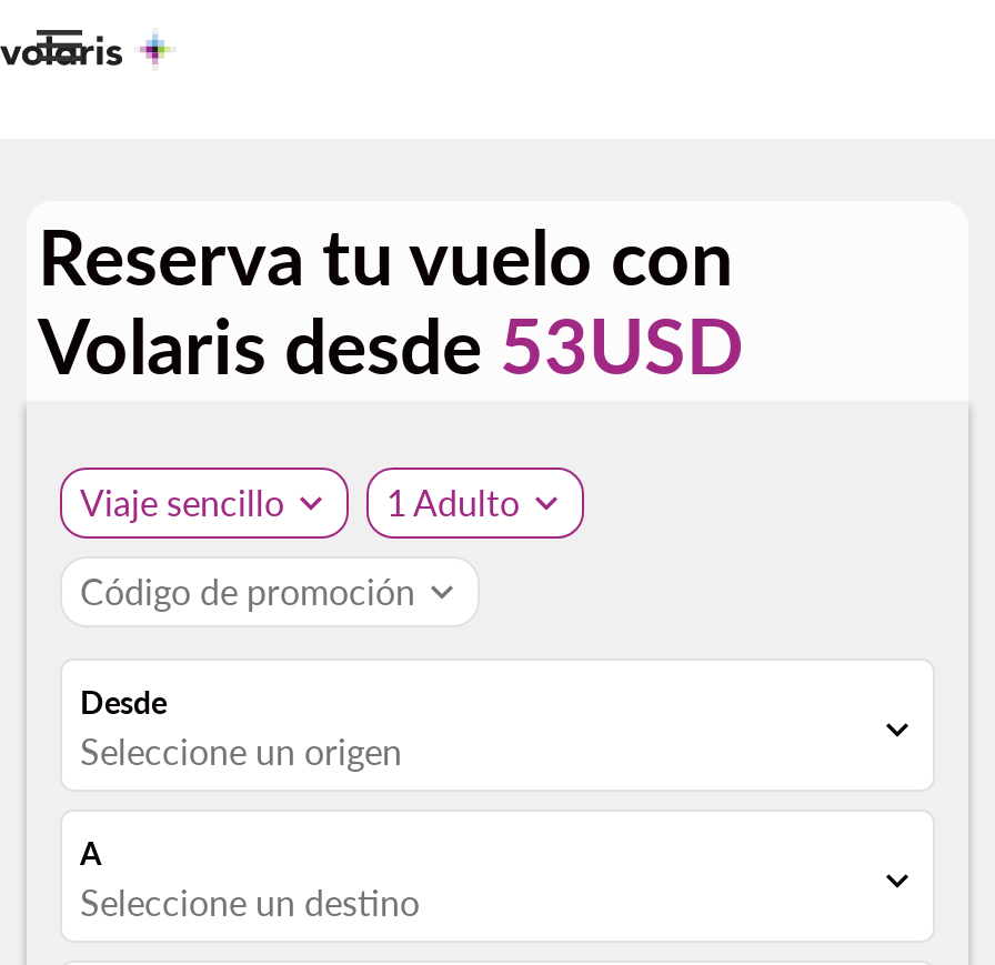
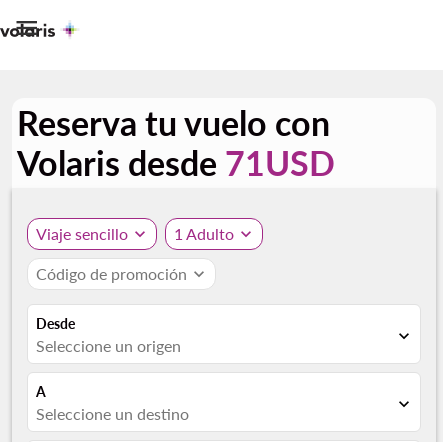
[38,299,744,390] Volaris desde 53USD -> [17,142,335,183] Volaris desde 71USD

